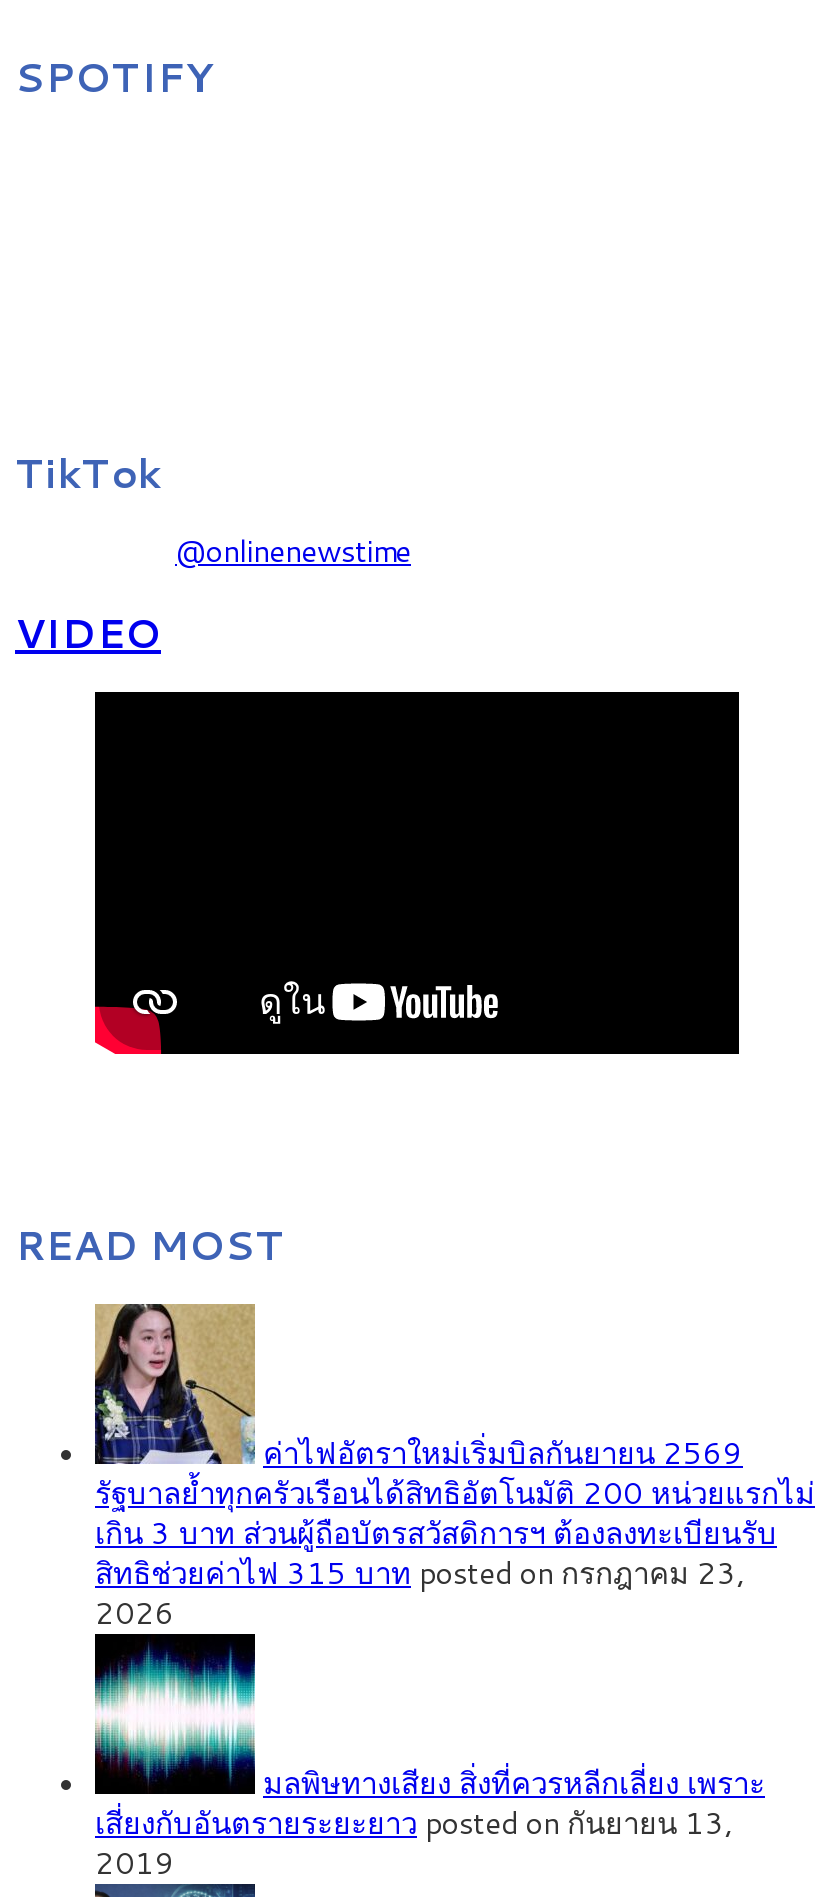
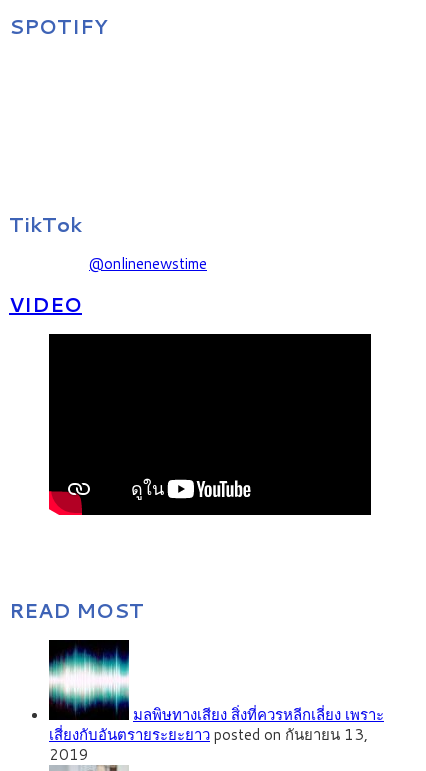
[93,1303,815,1635] [image] | ค่าไฟอัตราใหม่เริ่มบิลกันยายน 2569 | รัฐบาลย้ำทุกครัวเรือนได้สิทธิอัตโนมัติ 200 หน่วยแรกไม่ | เกิน 3 บาท ส่วนผู้ถือบัตรสวัสดิการฯ ต้องลงทะเบียนรับ | สิทธิช่วยค่าไฟ 315 บาท posted on กรกฎาคม 23, | 2026 -> none

